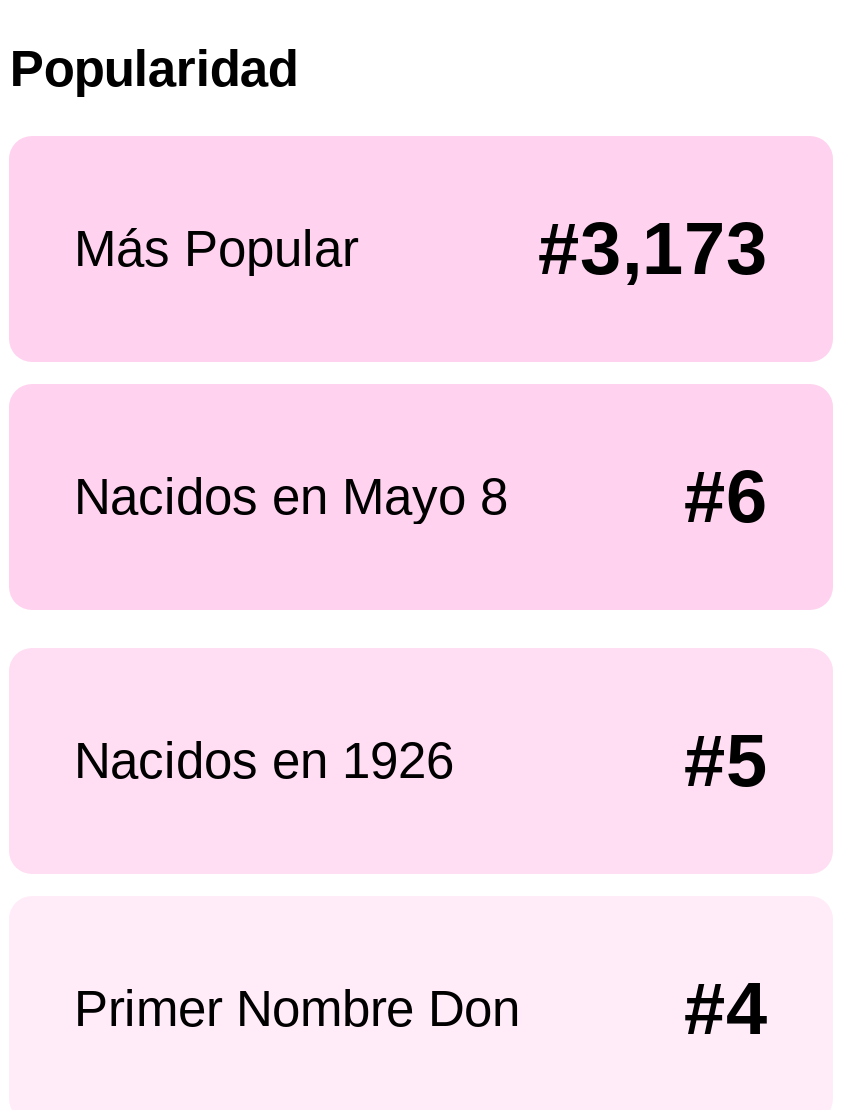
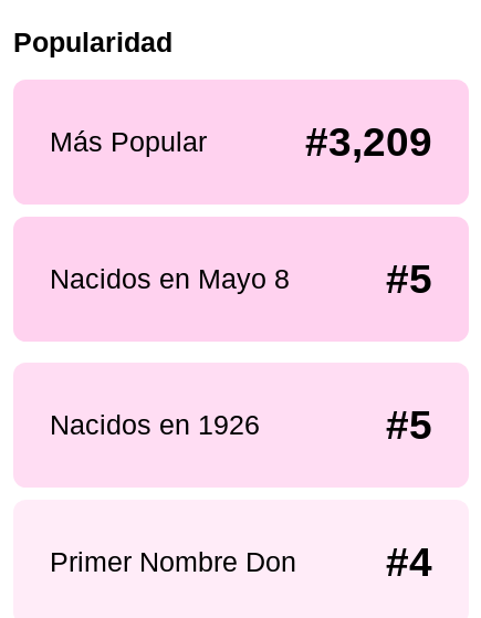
[538,208,768,290] #3,173 -> [306,119,433,165] #3,209
[684,457,768,539] #6 -> [386,257,433,302] #5

